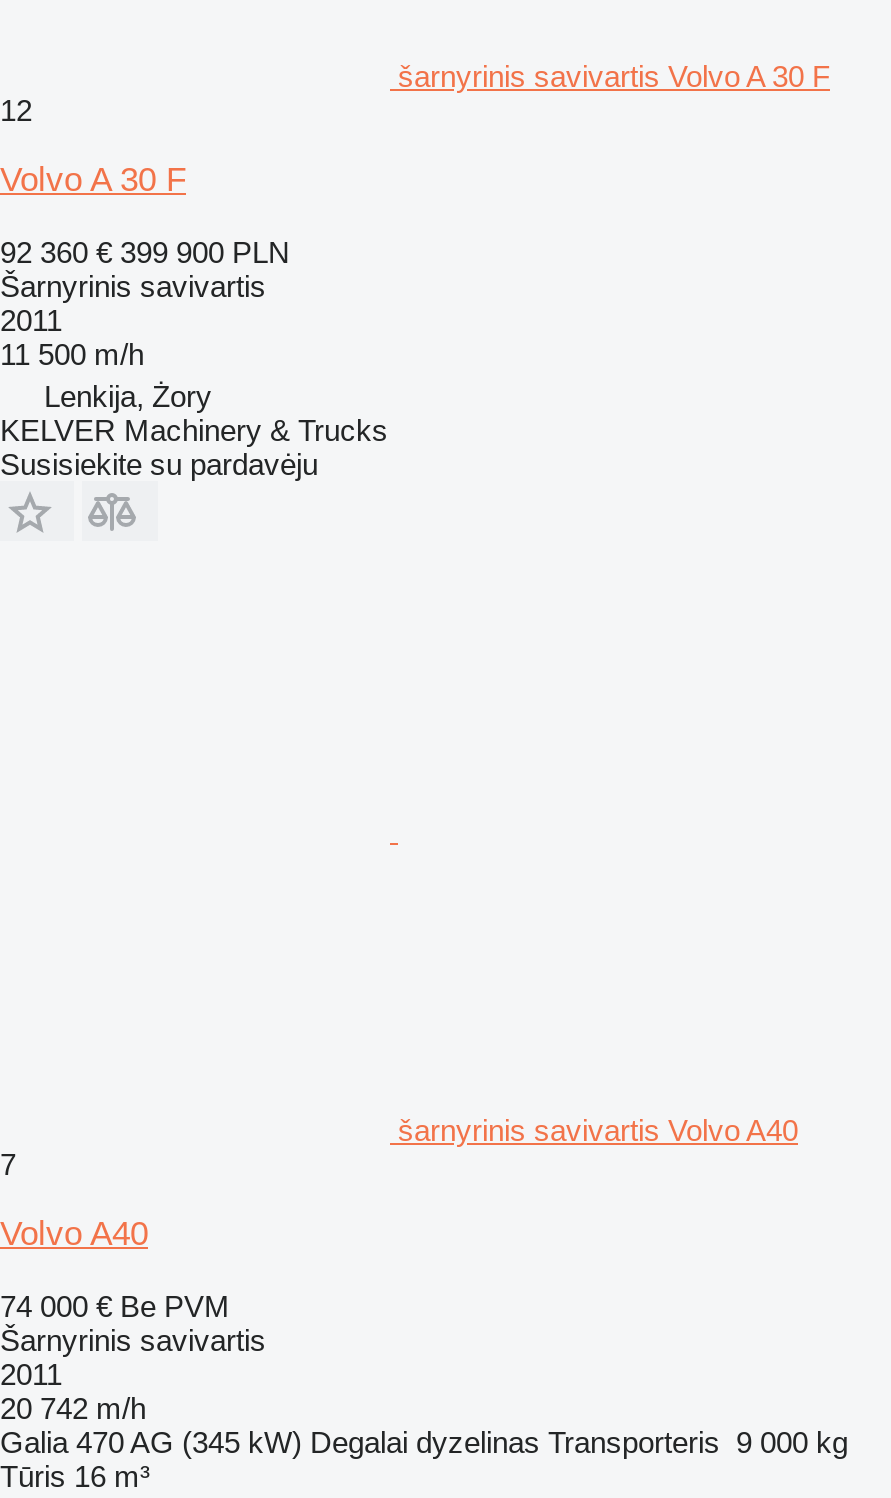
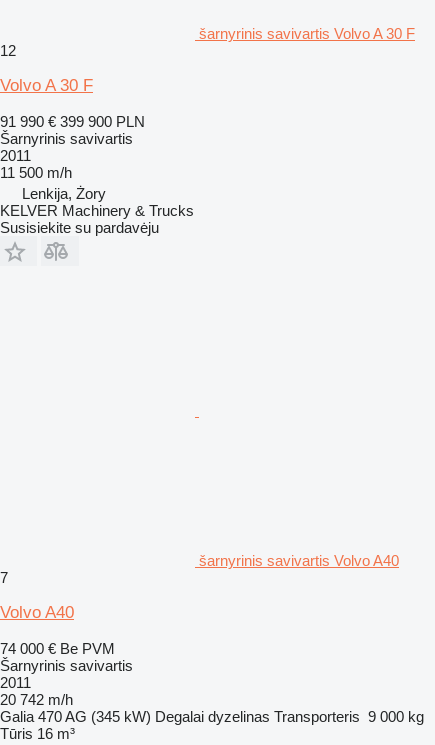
[0,235,290,269] 92 360 € 399 900 PLN -> [0,113,145,130] 91 990 € 399 900 PLN

